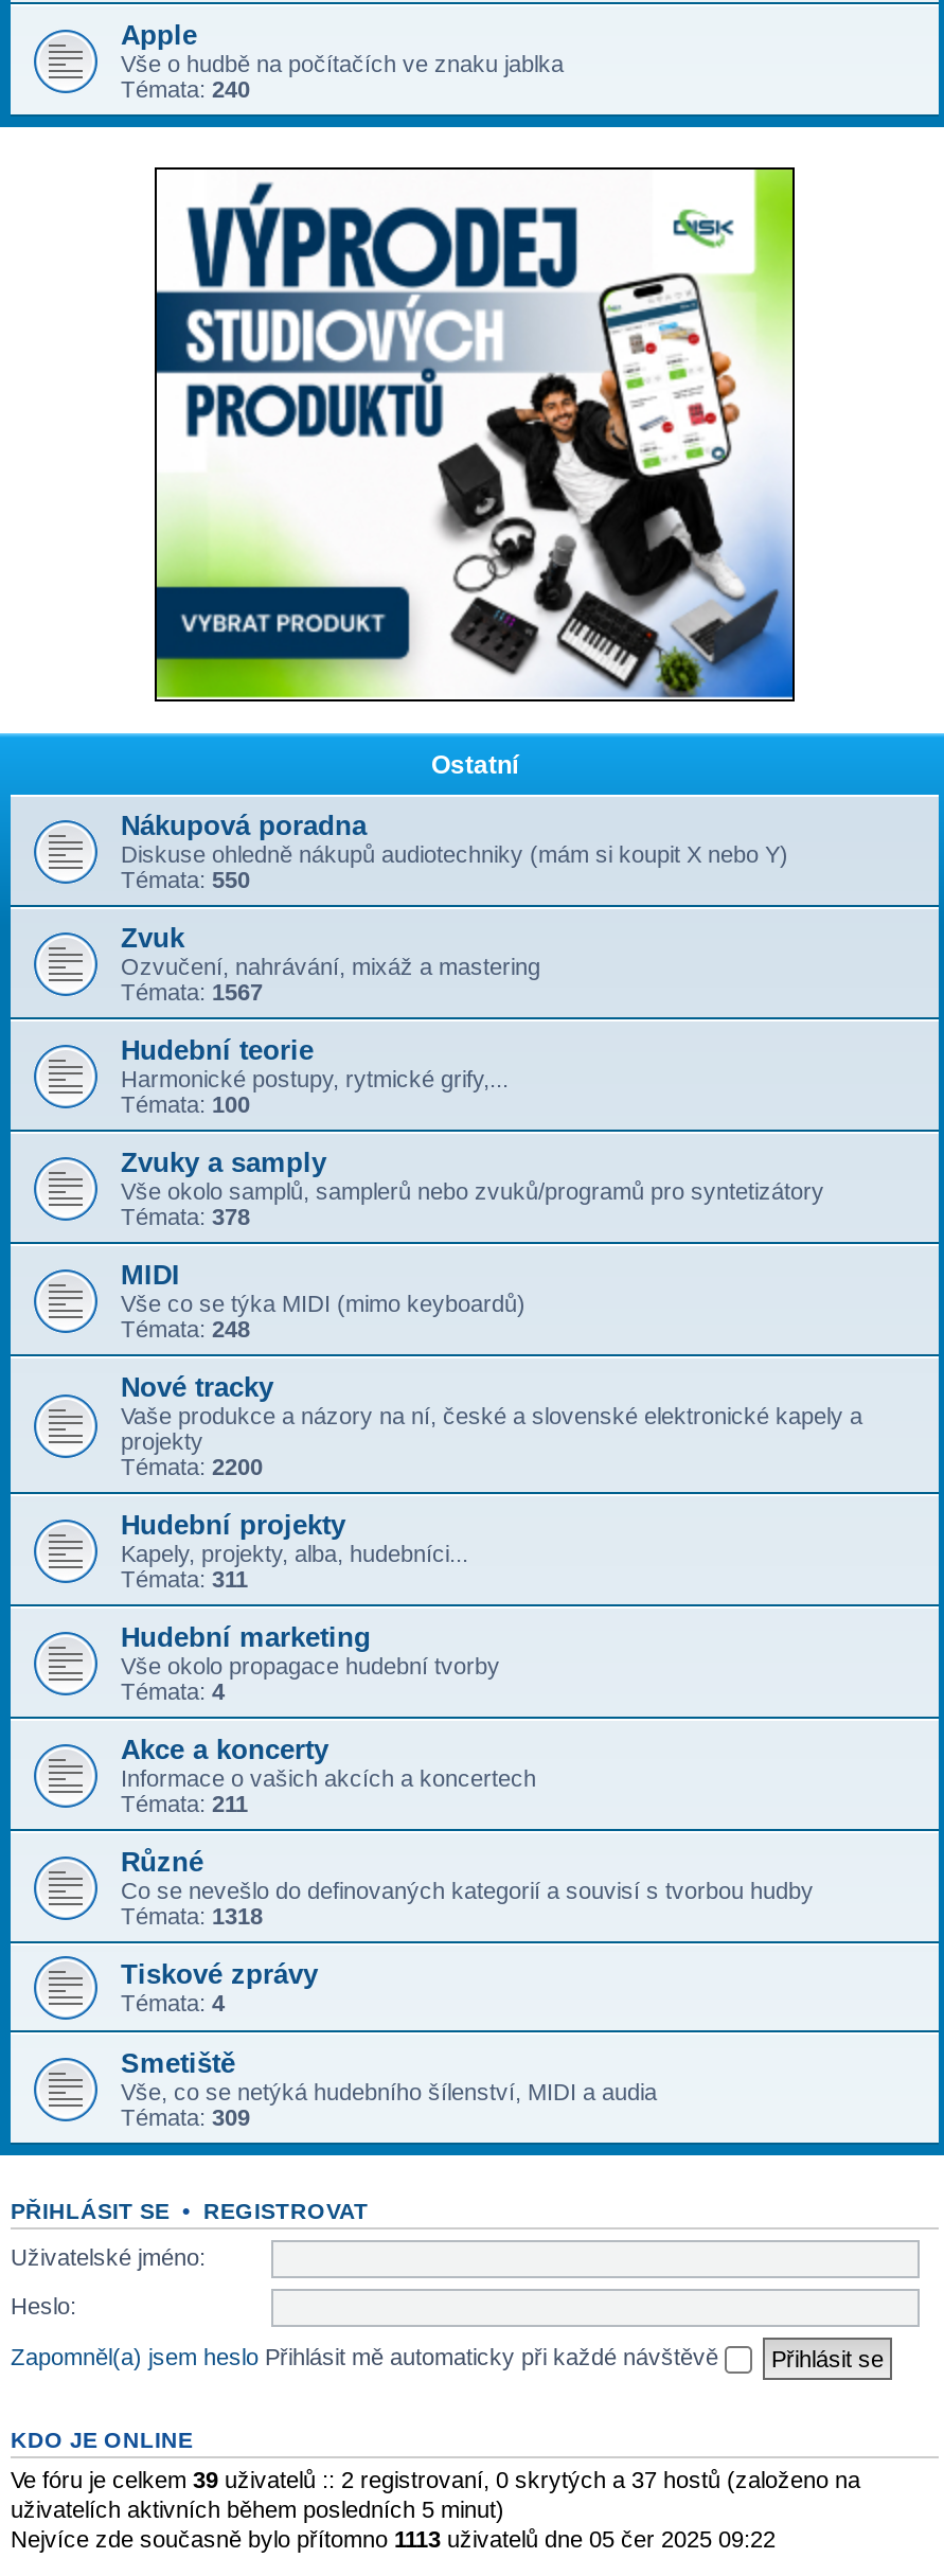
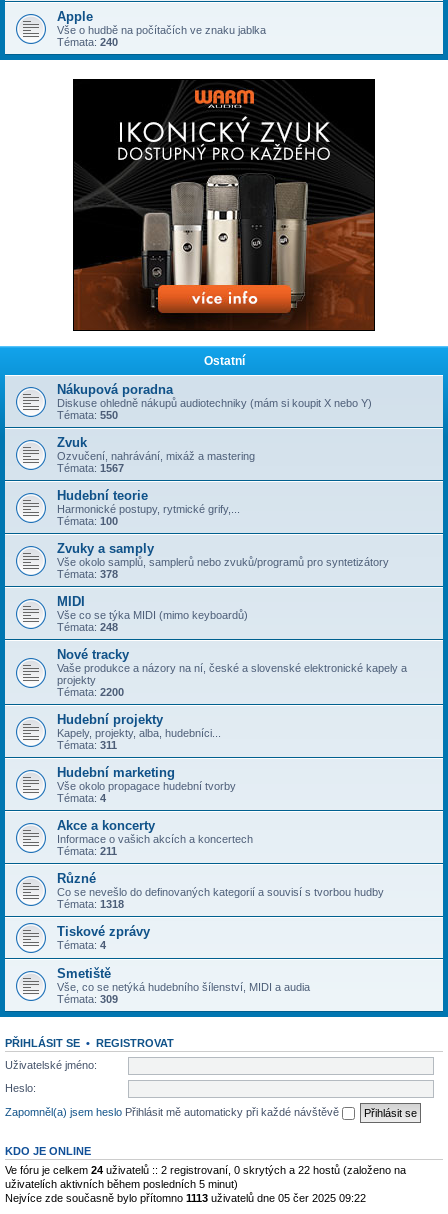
[155,167,795,701] [image] -> [73,79,375,331] [image]
[11,2466,860,2491] Ve fóru je celkem 39 uživatelů :: 2 registrovaní, 0 skrytých a 37 hostů (založeno na -> [5,1163,406,1175] Ve fóru je celkem 24 uživatelů :: 2 registrovaní, 0 skrytých a 22 hostů (založeno na

